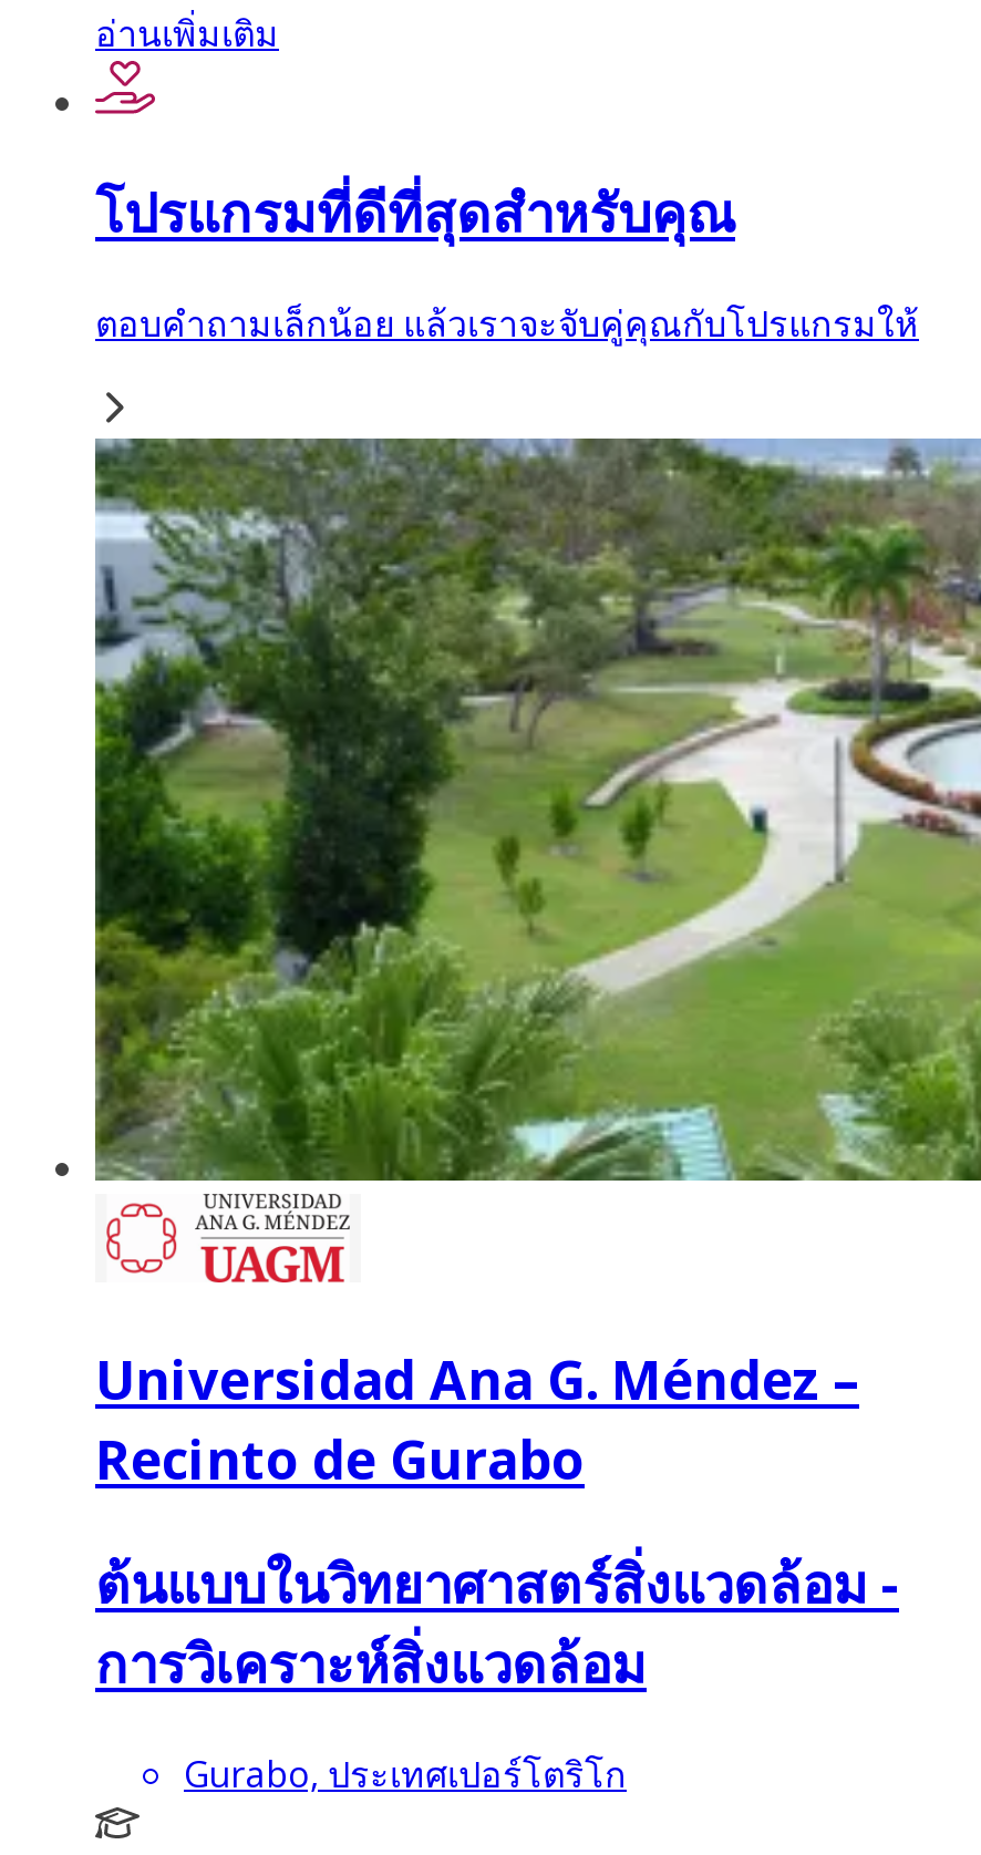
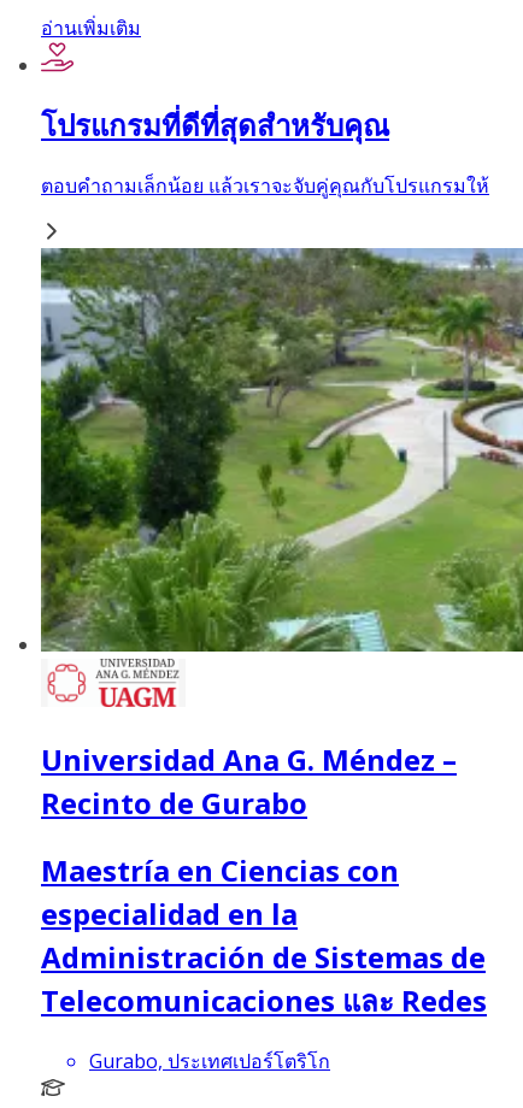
[95,1546,899,1699] ต้นแบบในวิทยาศาสตร์สิ่งแวดล้อม - | การวิเคราะห์สิ่งแวดล้อม -> [41,850,487,1020] Maestría en Ciencias con | especialidad en la | Administración de Sistemas de | Telecomunicaciones และ Redes

